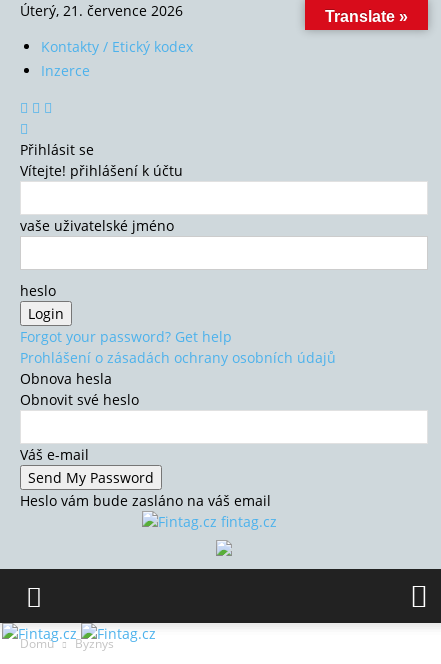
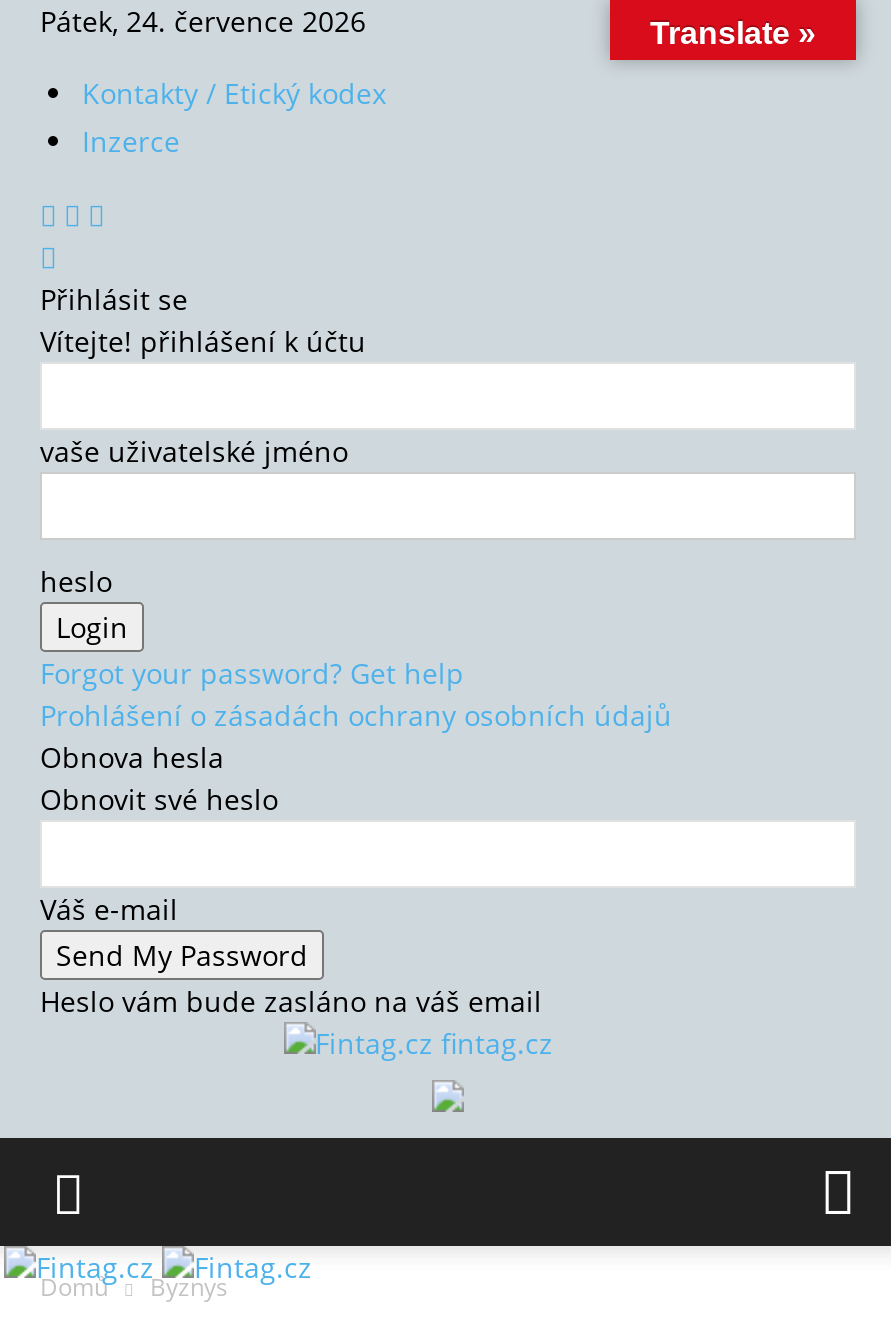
[20,1,183,20] Úterý, 21. července 2026 -> [40,2,366,40] Pátek, 24. července 2026

